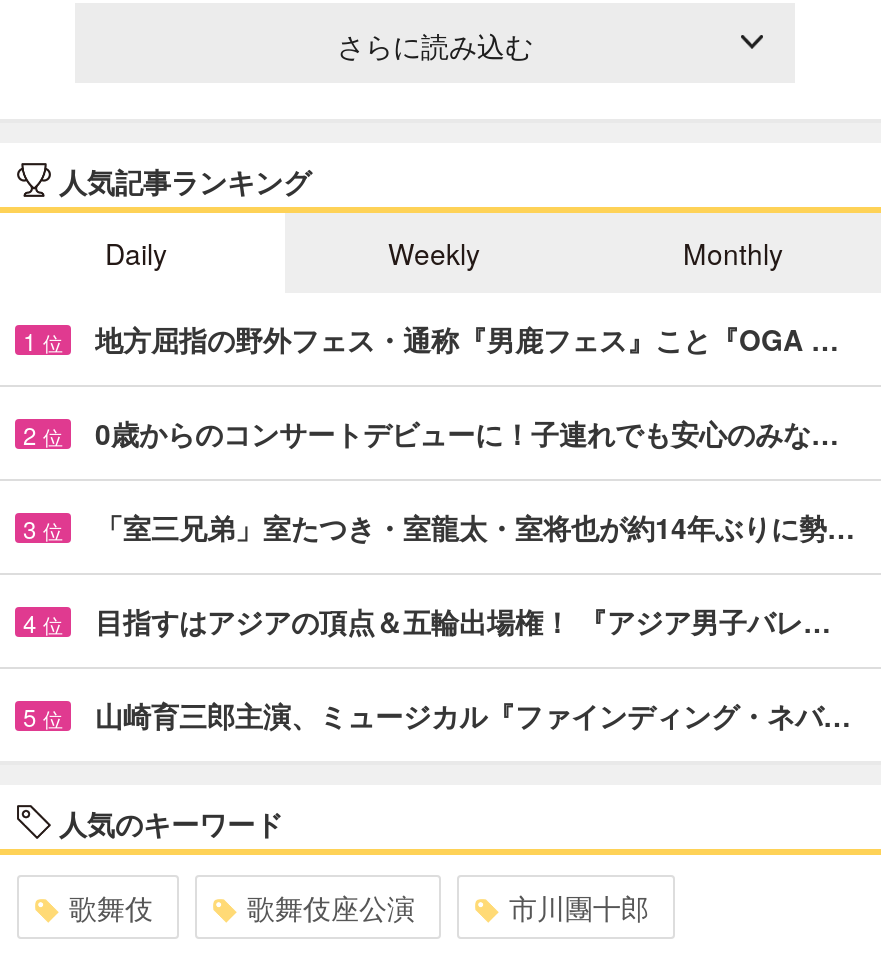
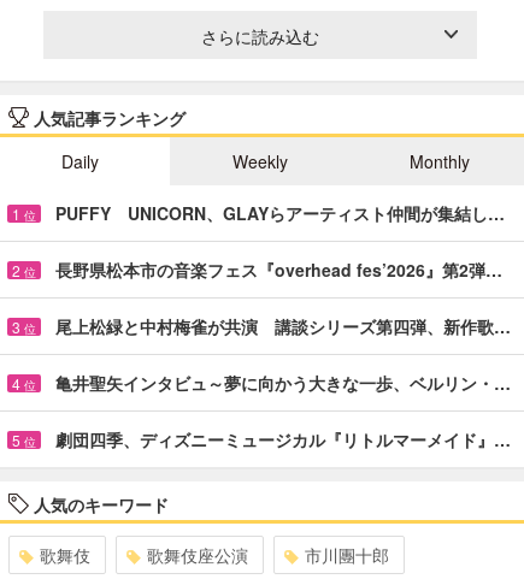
[95,319,839,359] 地方屈指の野外フェス・通称『男鹿フェス』こと『OGA … -> [55,201,505,225] PUFFY UNICORN、GLAYらアーティスト仲間が集結し…
[95,413,839,453] 0歳からのコンサートデビューに！子連れでも安心のみな… -> [55,257,502,281] 長野県松本市の音楽フェス『overhead fes’2026』第2弾…
[95,507,855,547] 「室三兄弟」室たつき・室龍太・室将也が約14年ぶりに勢… -> [55,314,511,338] 尾上松緑と中村梅雀が共演 講談シリーズ第四弾、新作歌…
[95,601,831,641] 目指すはアジアの頂点＆五輪出場権！ 『アジア男子バレ… -> [55,370,511,395] 亀井聖矢インタビュ～夢に向かう大きな一歩、ベルリン・…
[95,695,851,735] 山崎育三郎主演、ミュージカル『ファインディング・ネバ… -> [55,427,511,451] 劇団四季、ディズニーミュージカル『リトルマーメイド』…

